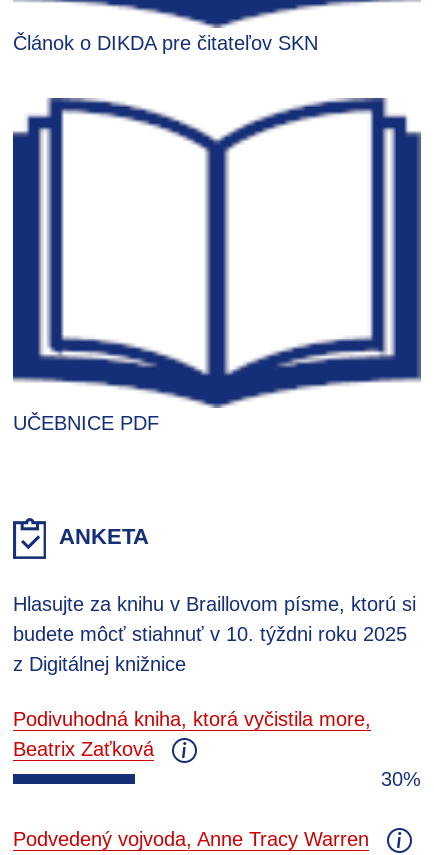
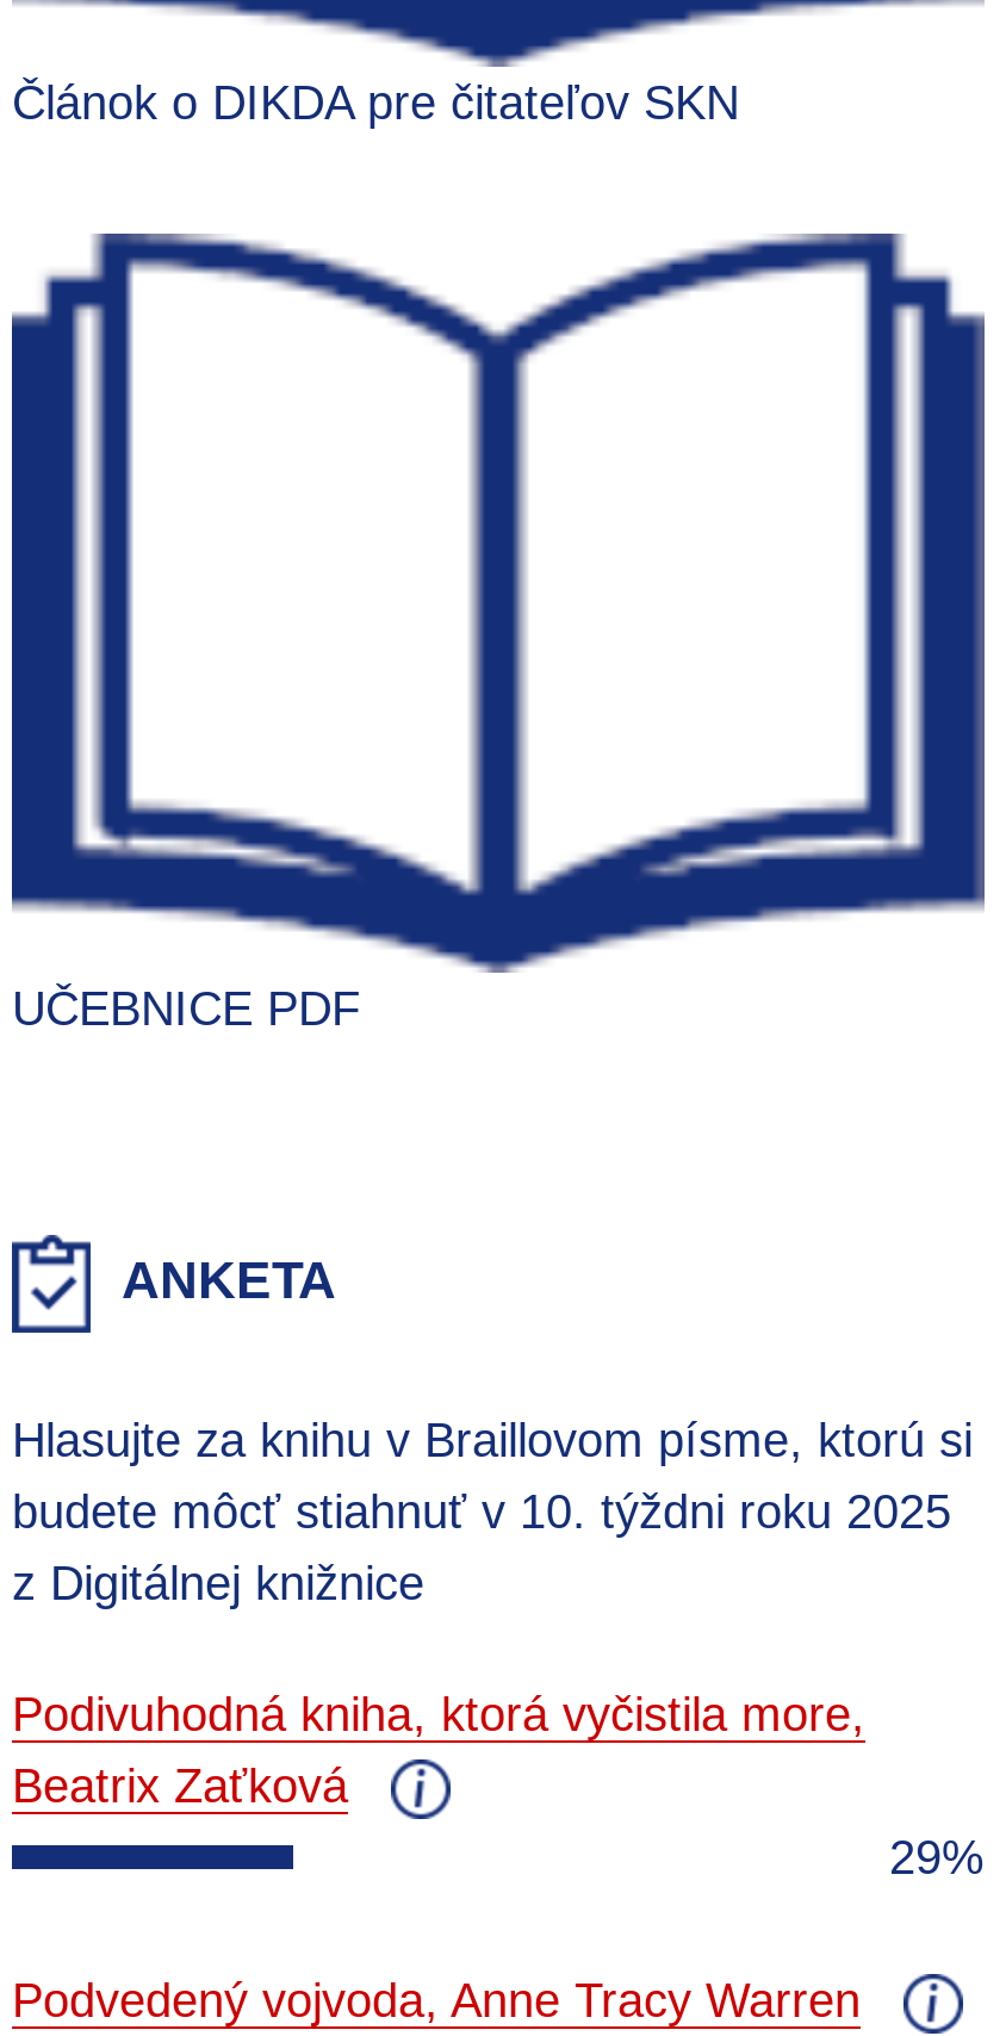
[381,767,421,789] 30% -> [889,1830,985,1882] 29%

